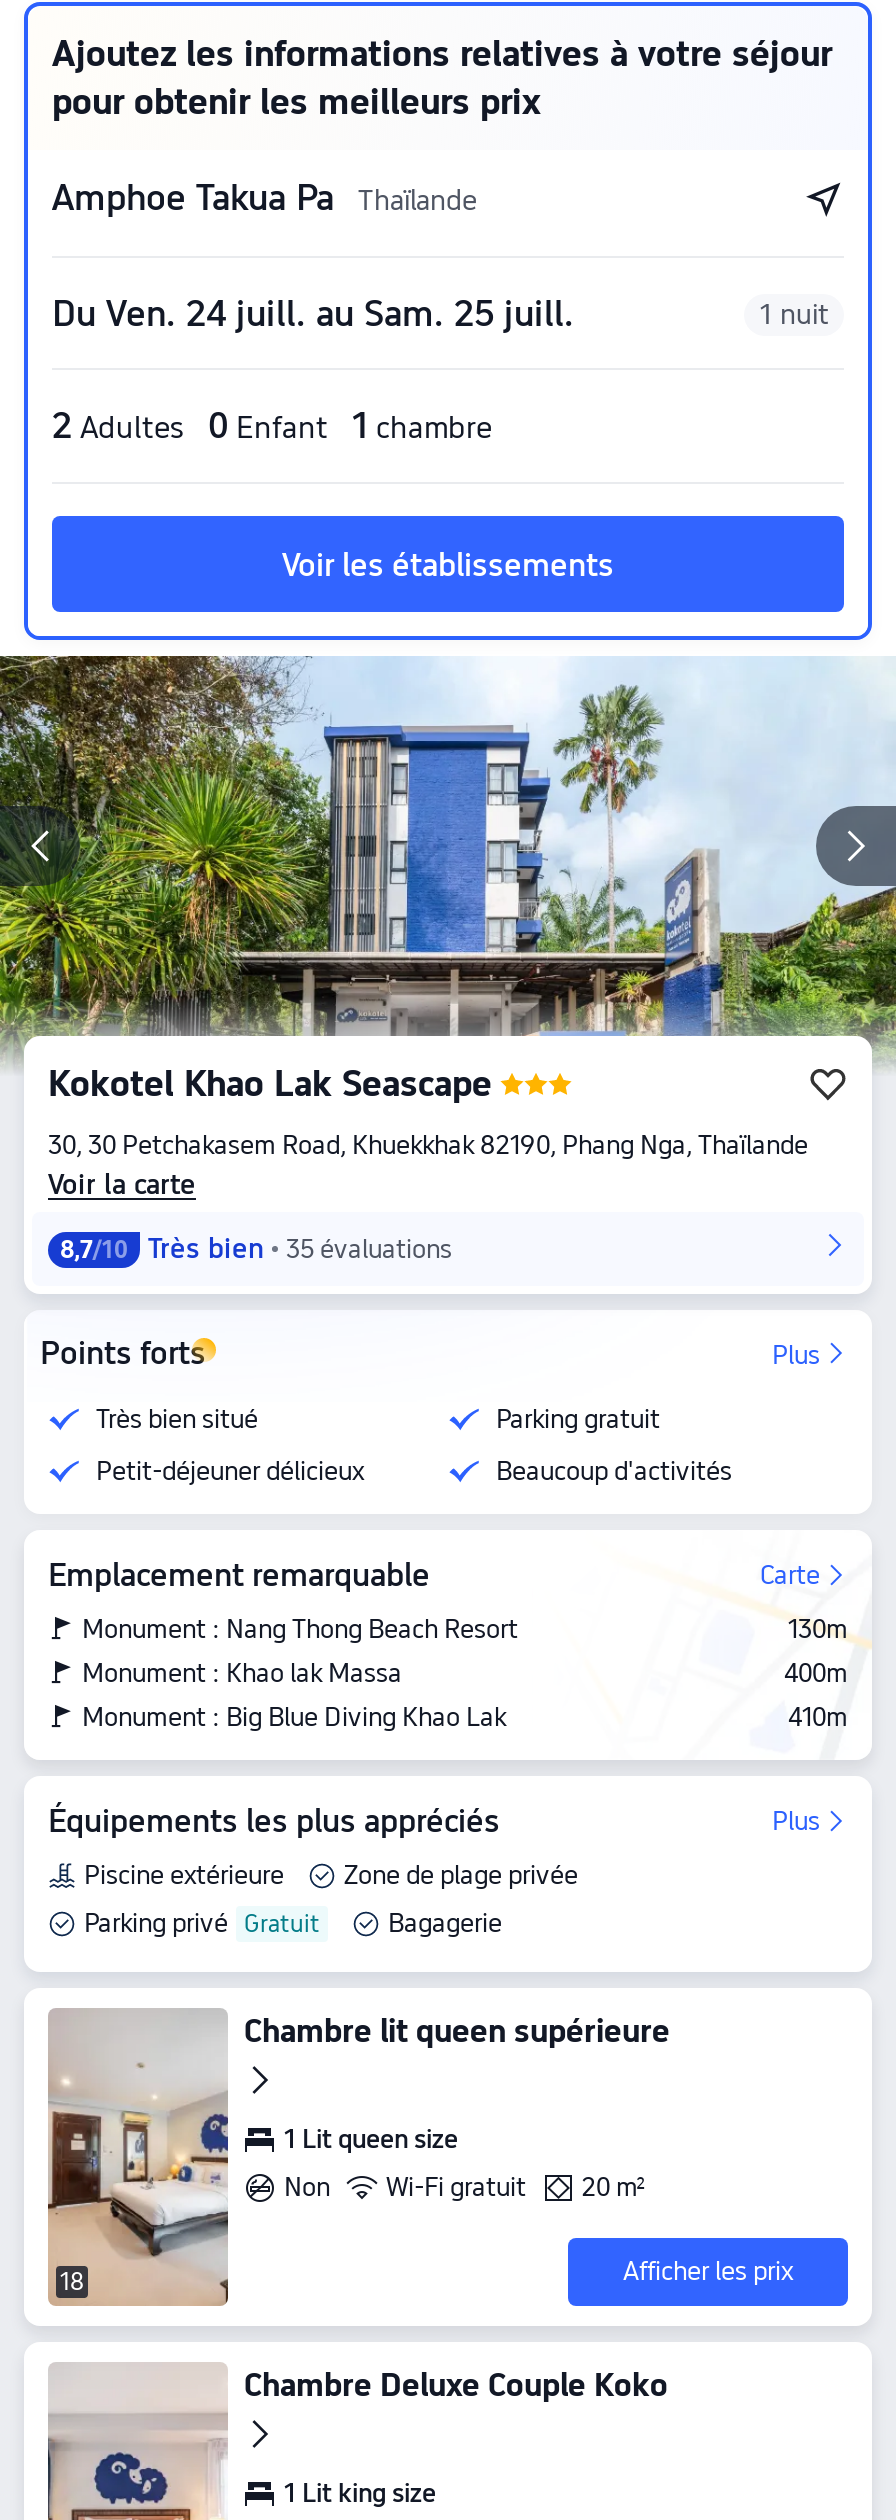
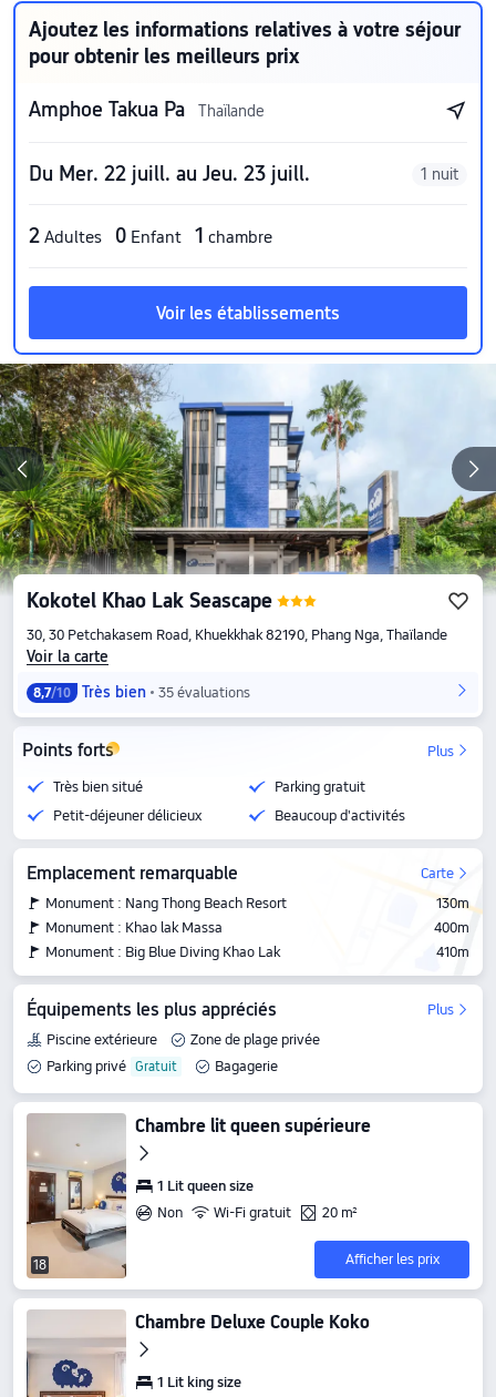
[52,292,574,334] Du Ven. 24 juill. au Sam. 25 juill. -> [29,162,310,185] Du Mer. 22 juill. au Jeu. 23 juill.

